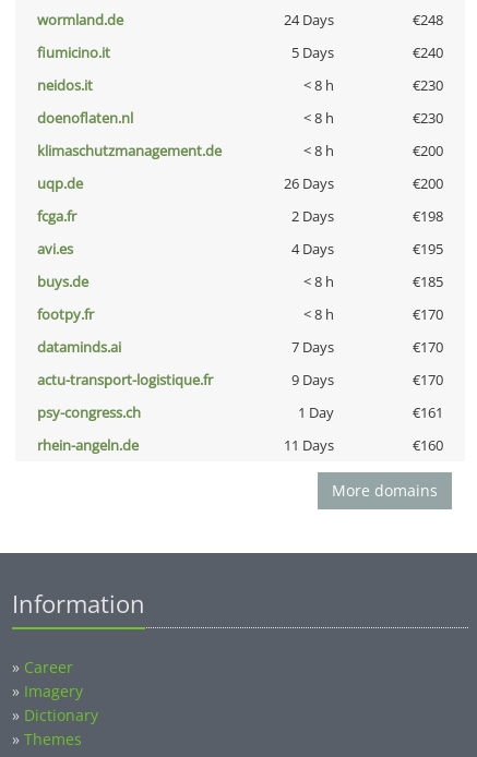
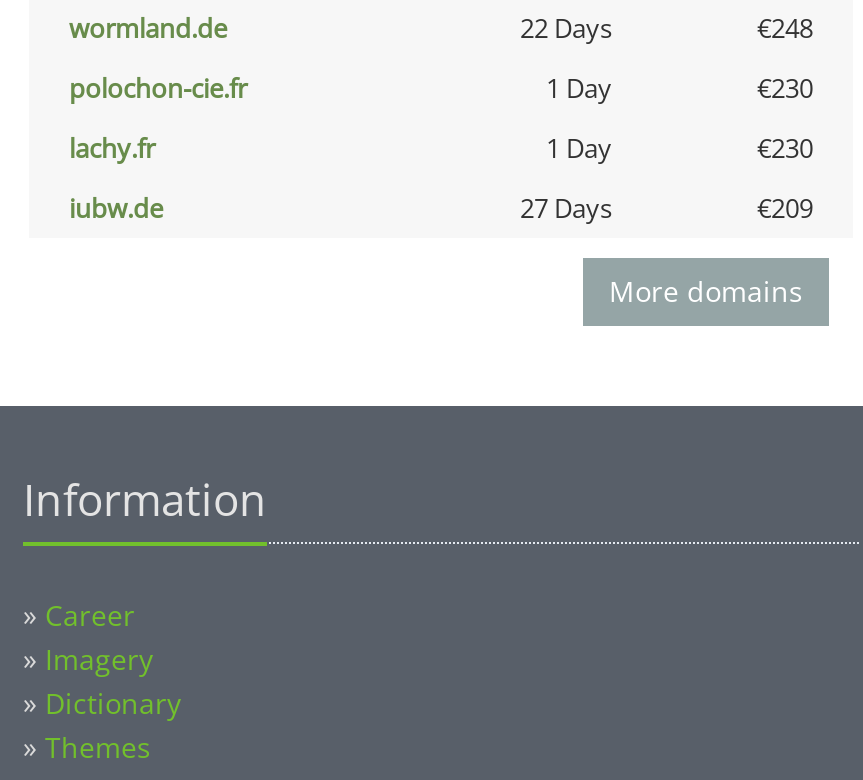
[283,10,333,29] 24 Days -> [520,10,612,46] 22 Days
[37,43,443,95] fiumicino.it | 5 Days | €240 | neidos.it | < 8 h -> [69,70,612,106] polochon-cie.fr | 1 Day
[37,108,333,128] doenoflaten.nl | < 8 h -> [69,130,612,166] lachy.fr | 1 Day
[37,141,443,455] klimaschutzmanagement.de | < 8 h | €200 | uqp.de | 26 Days | €200 | fcga.fr | 2 Days | €198 | avi.es | 4 Days | €195 | buys.de | < 8 h | €185 | footpy.fr | < 8 h | €170 | dataminds.ai | 7 Days | €170 | actu-transport-logistique.fr | 9 Days | €170 | psy-congress.ch | 1 Day | €161 | rhein-angeln.de | 11 Days | €160 -> [69,190,813,226] iubw.de | 27 Days | €209

